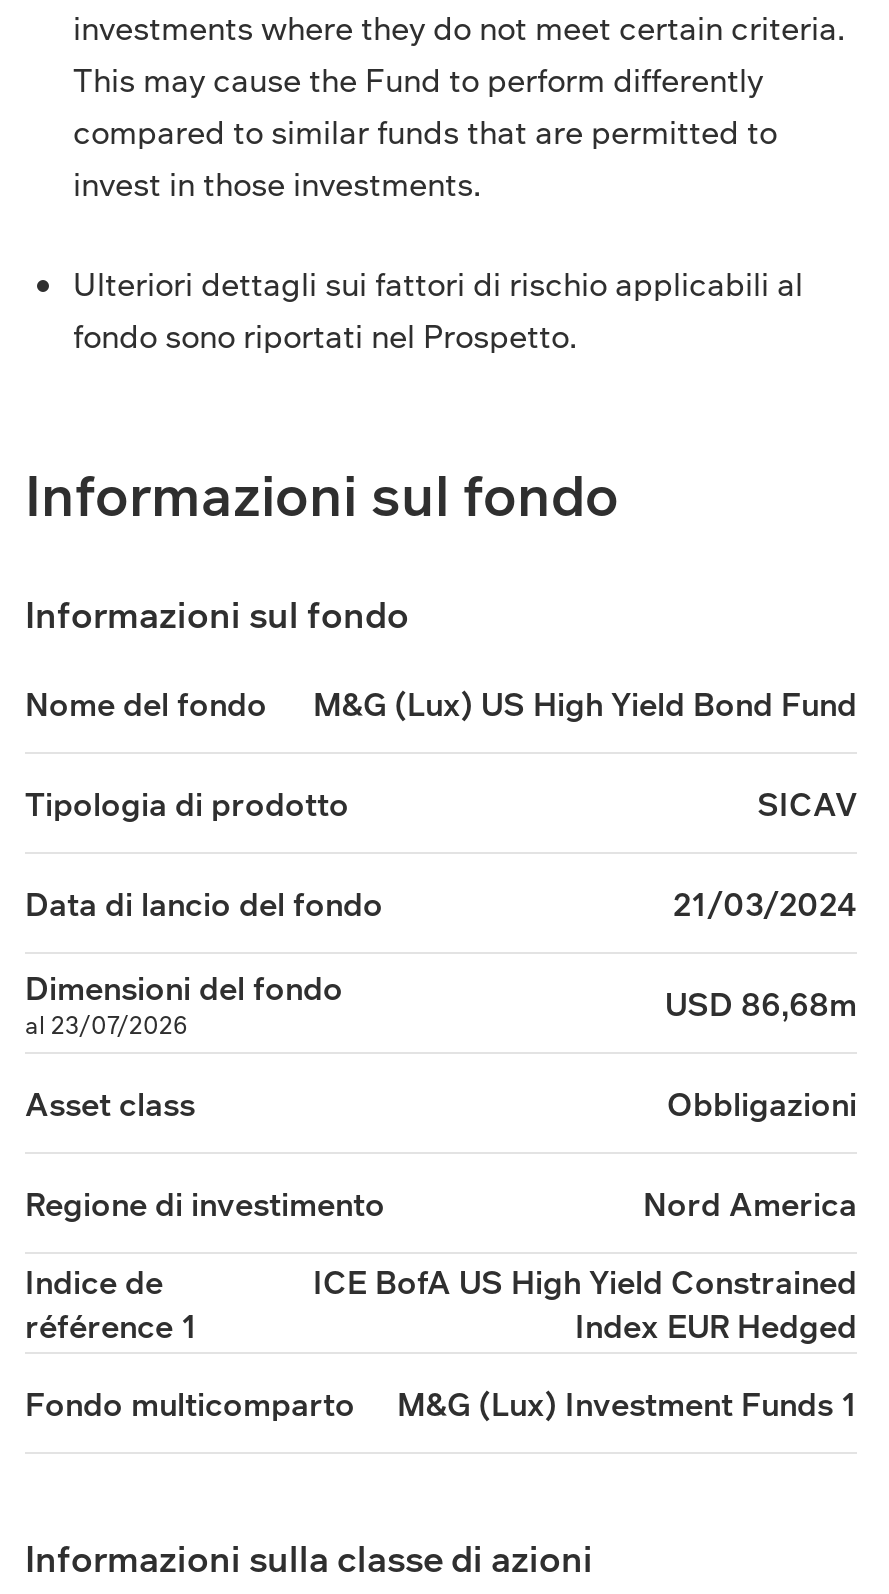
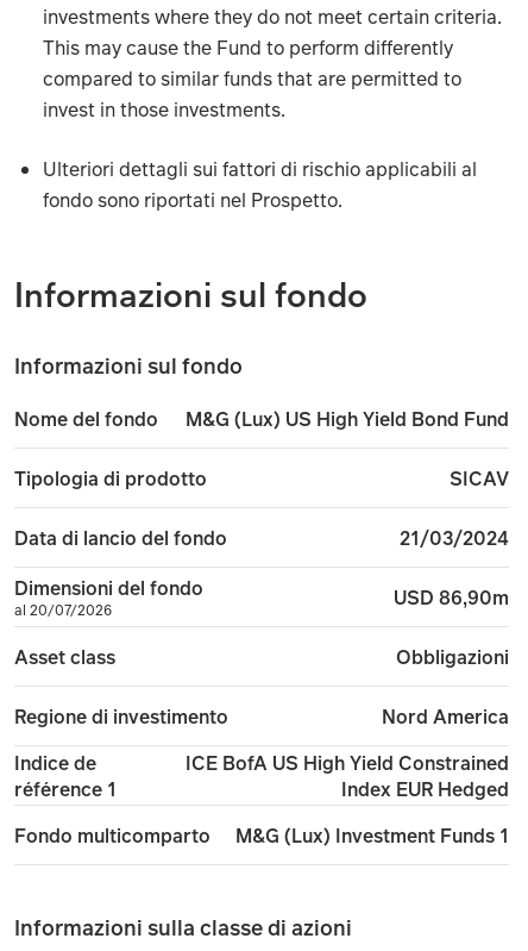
[665,981,857,1025] USD 86,68m -> [394,584,509,610] USD 86,90m
[25,1008,187,1042] al 23/07/2026 -> [14,600,112,620] al 20/07/2026

